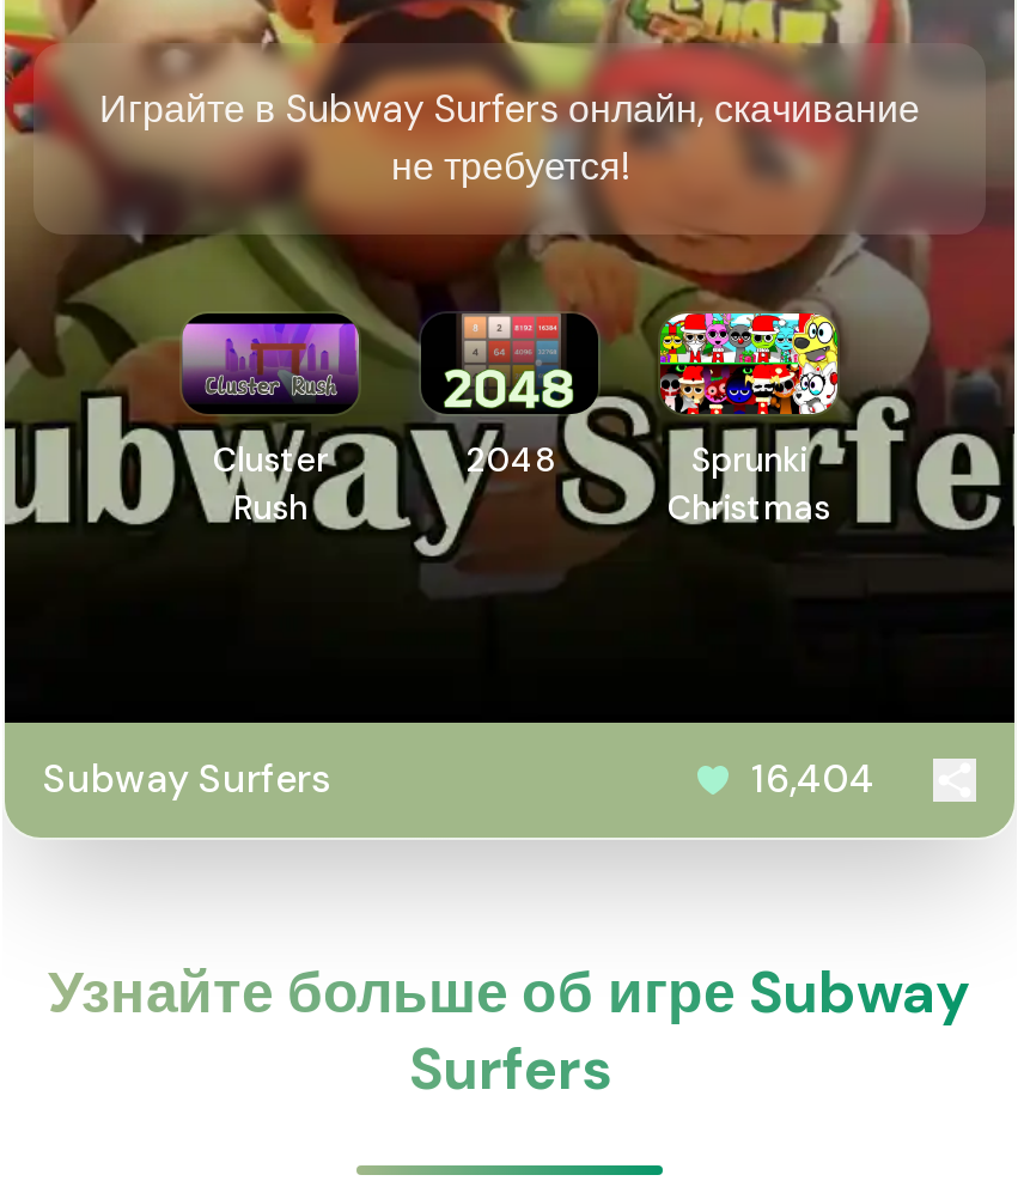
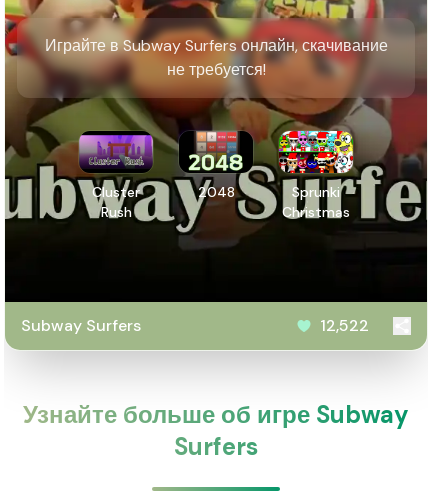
[751,754,876,804] 16,404 -> [320,315,369,336] 12,522

